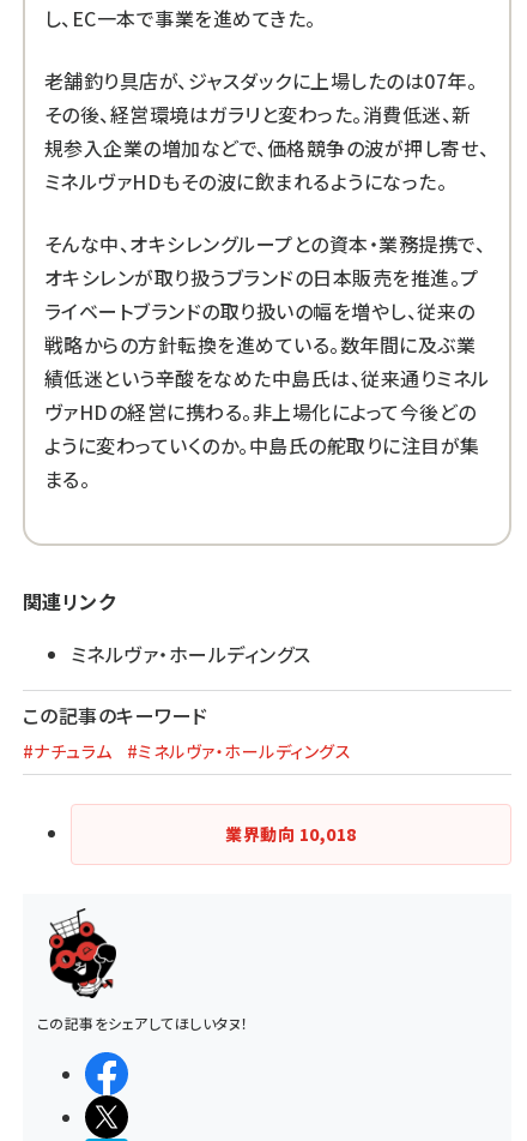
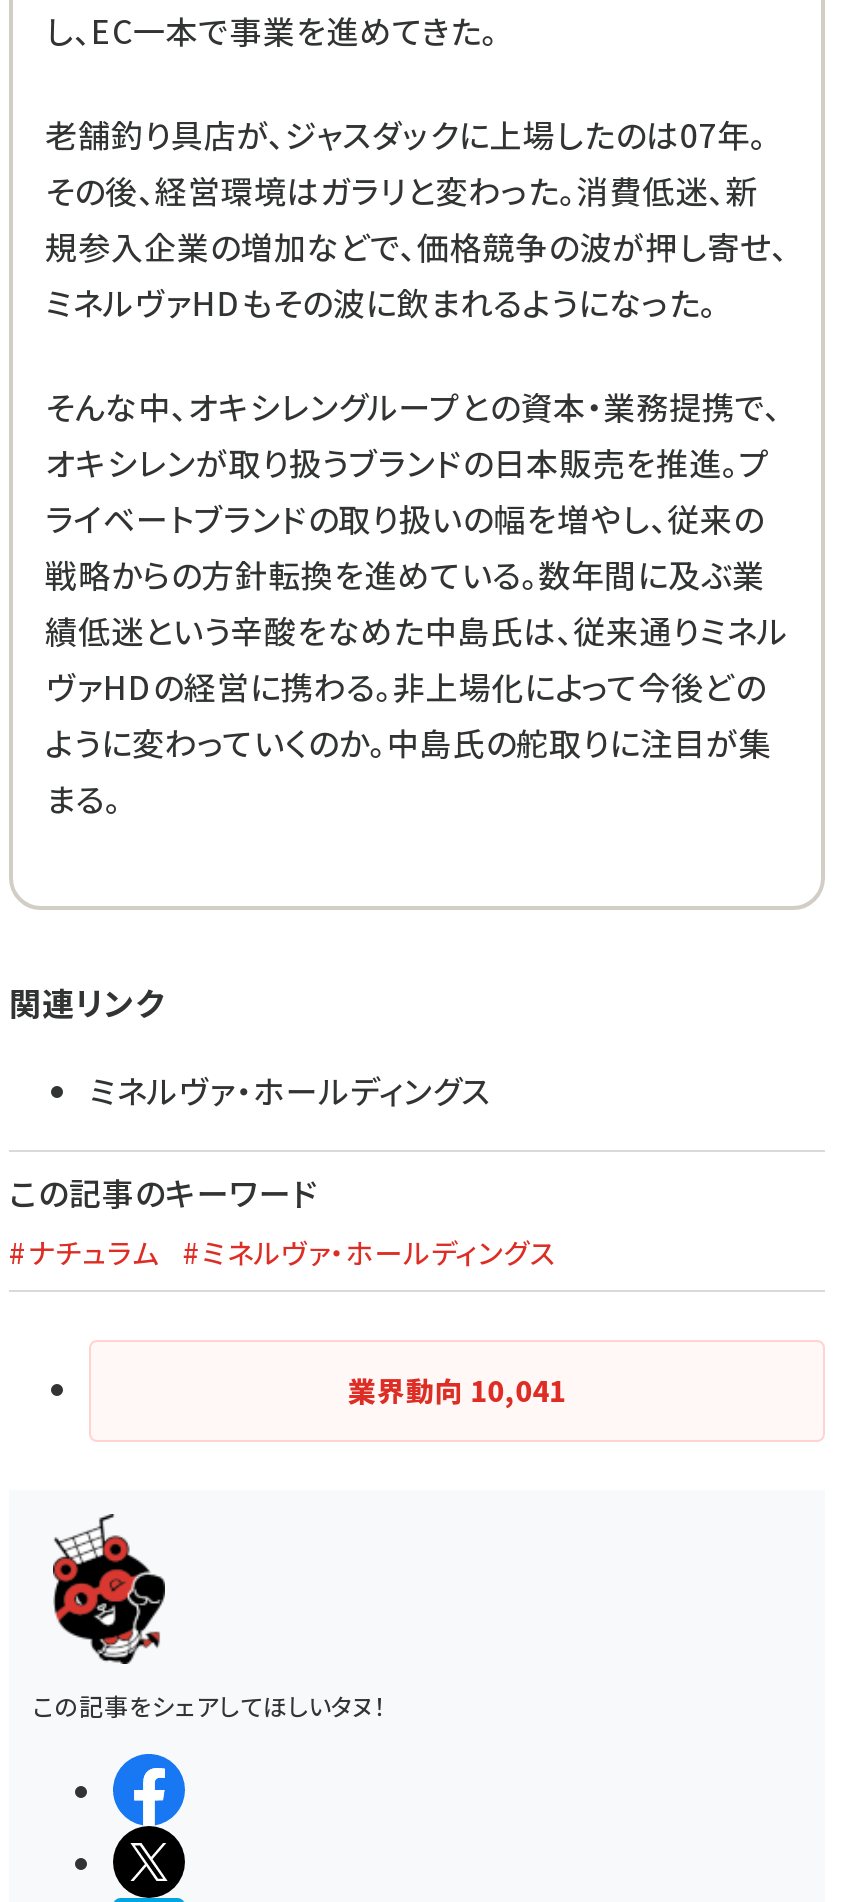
[226,822,356,846] 業界動向10,018 -> [348,1370,566,1410] 業界動向10,041

